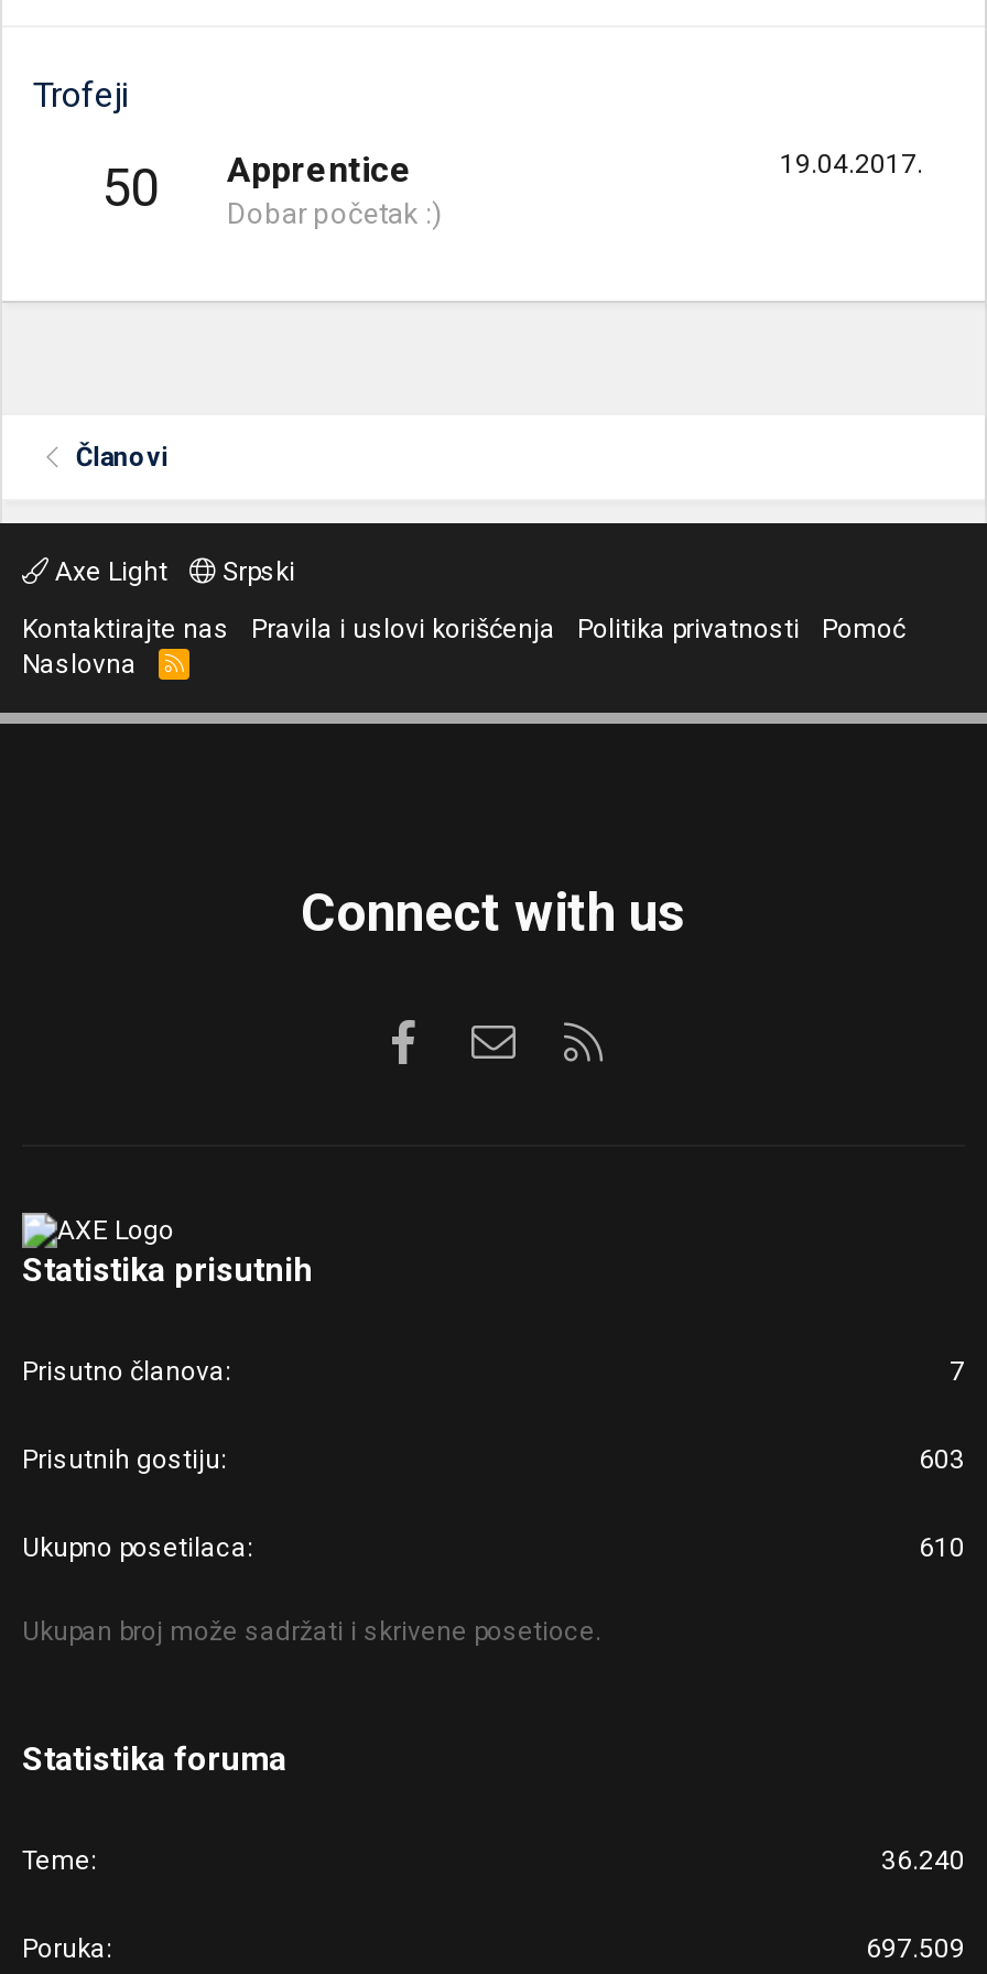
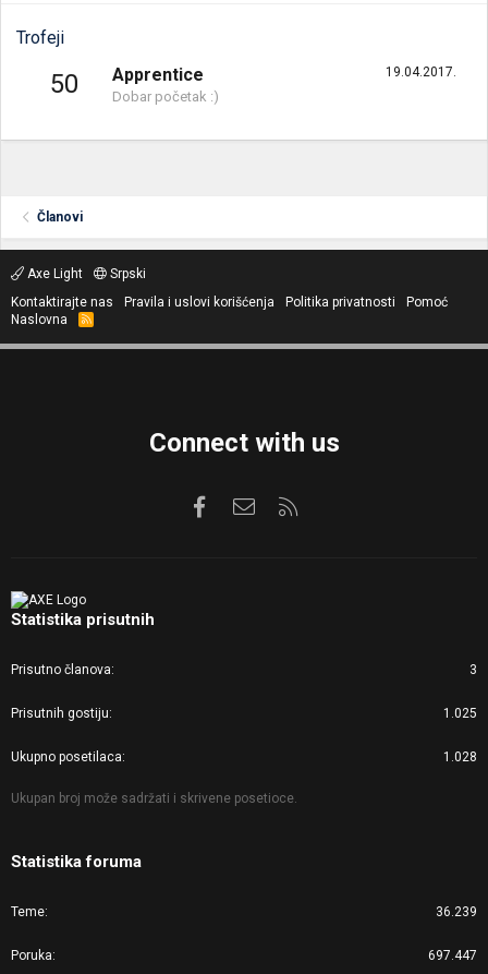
[950,1356,965,1387] 7 -> [469,662,477,677] 3
[919,1444,965,1475] 603 -> [443,706,477,721] 1.025
[919,1532,965,1563] 610 -> [443,749,477,765] 1.028
[881,1845,965,1876] 36.240 -> [436,904,477,919] 36.239
[866,1933,965,1964] 697.509 -> [428,948,477,963] 697.447

